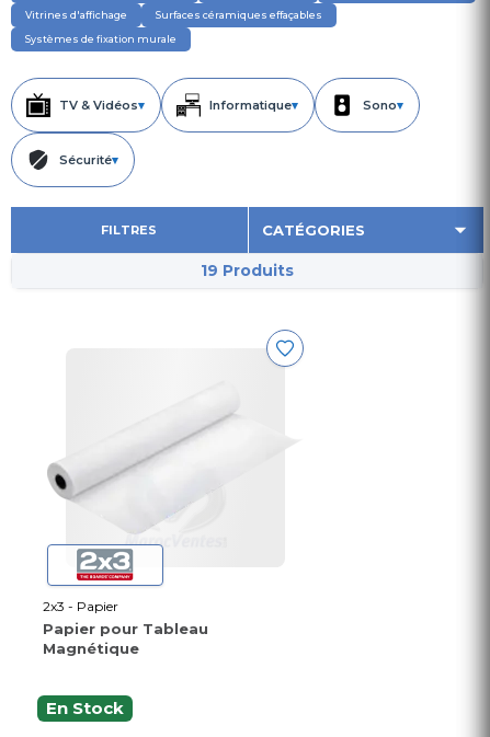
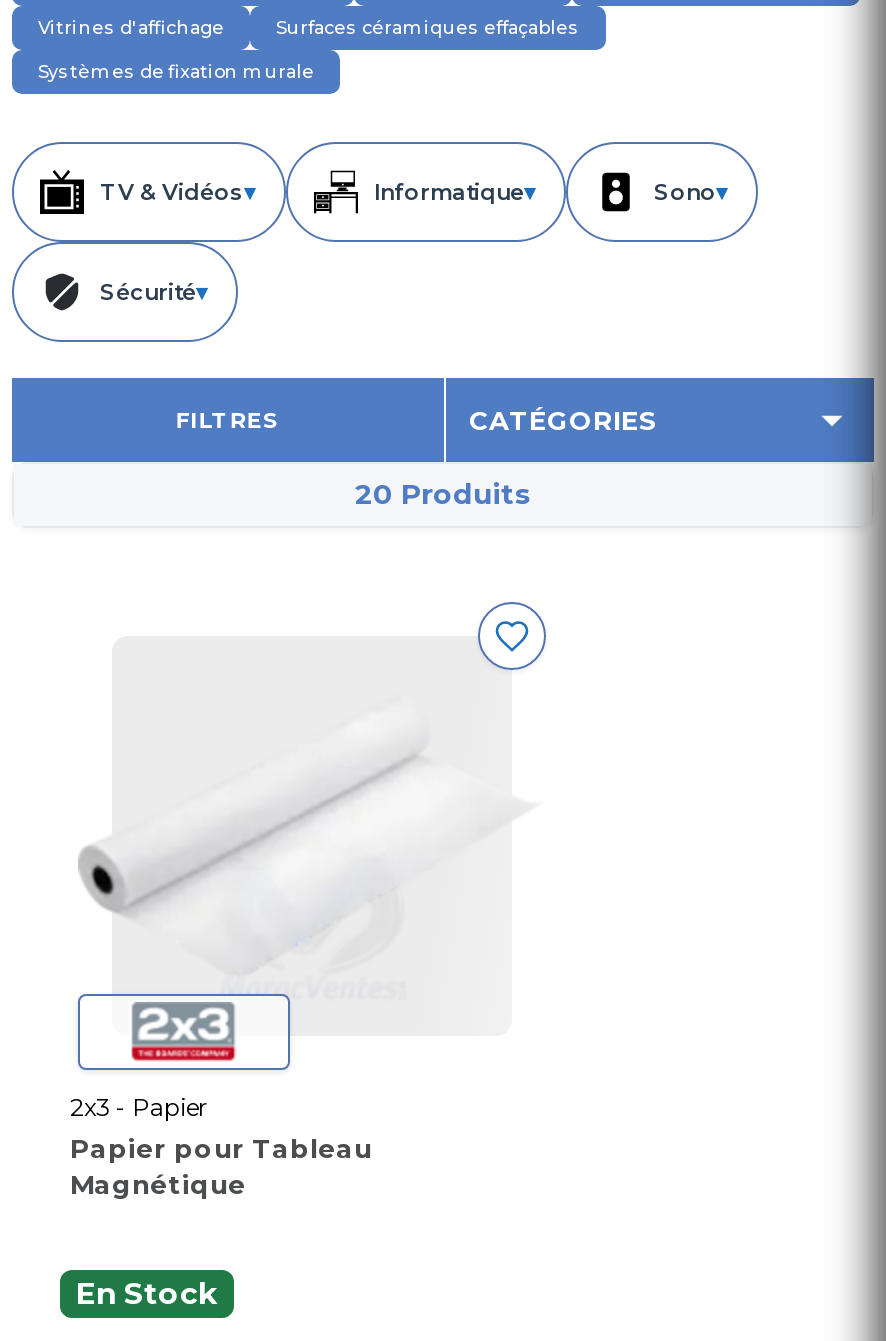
[201,260,294,280] 19 Produits -> [355,476,531,512] 20 Produits

